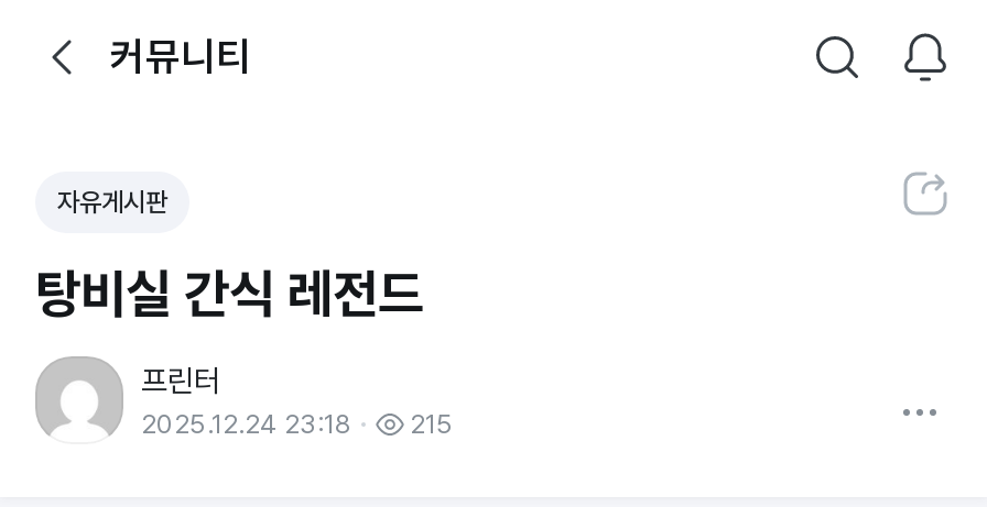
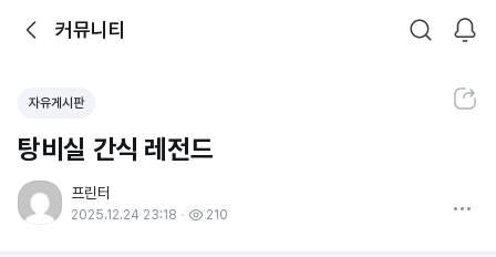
[141,408,454,439] 2025.12.24 23:18 215 -> [71,207,228,222] 2025.12.24 23:18 210

